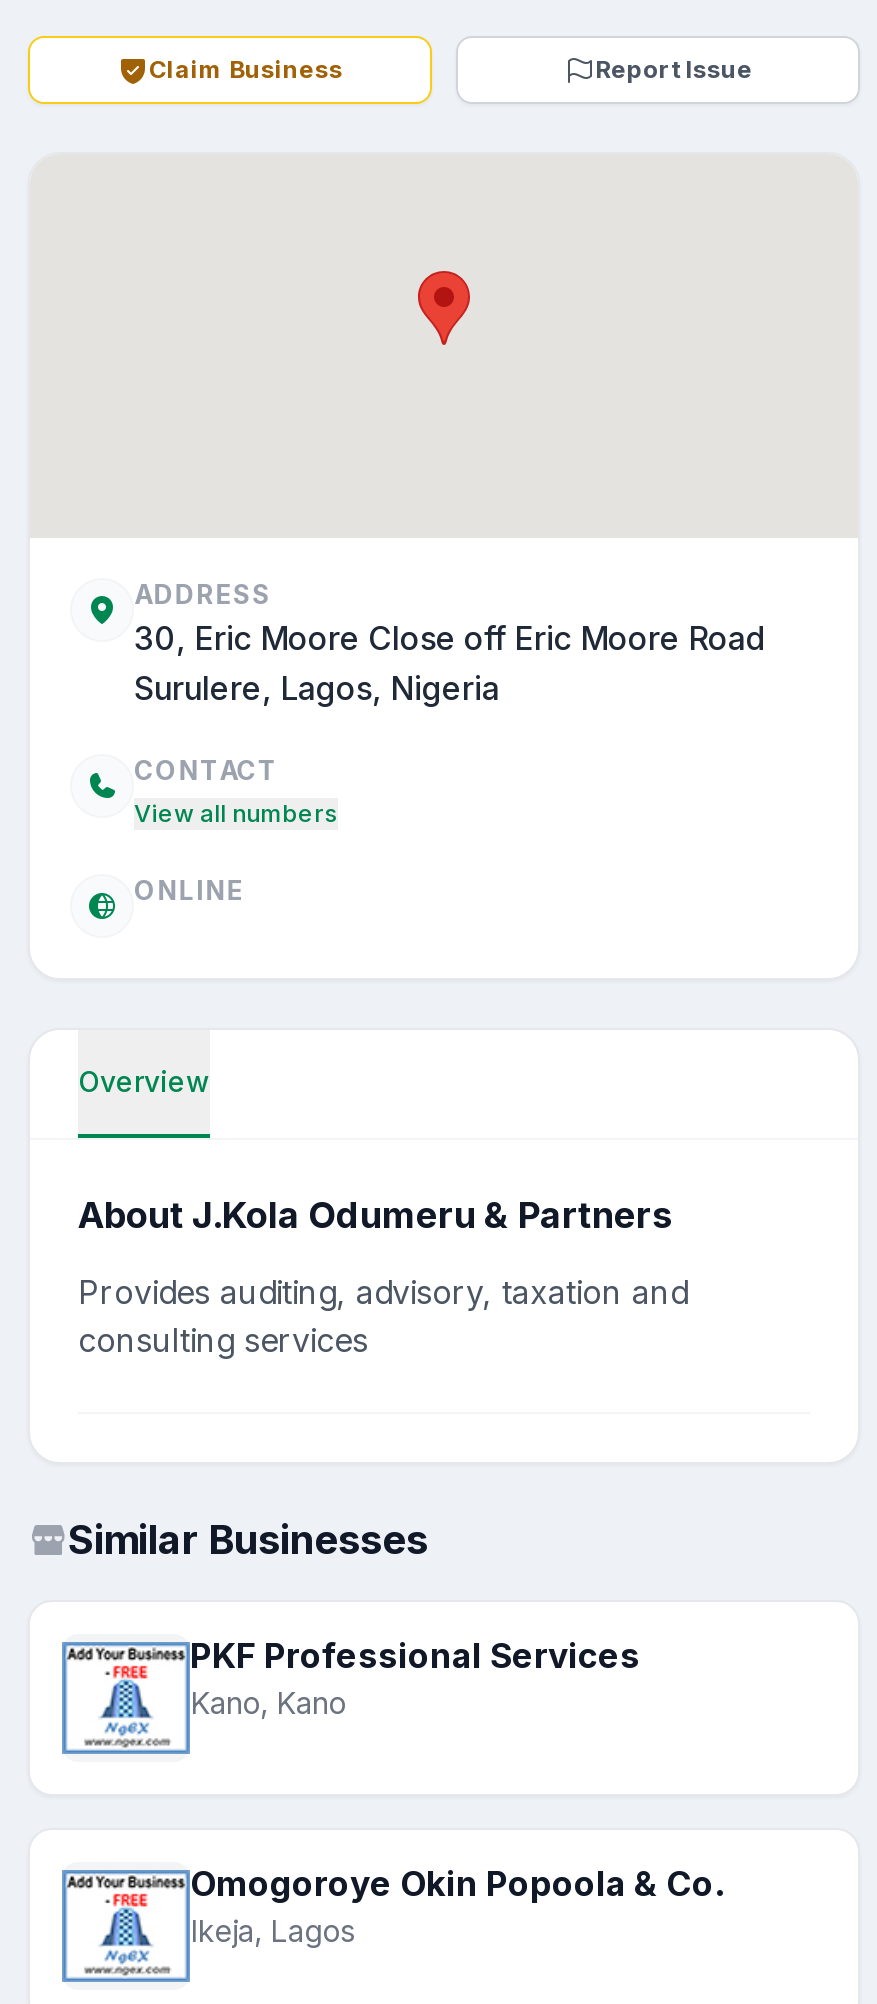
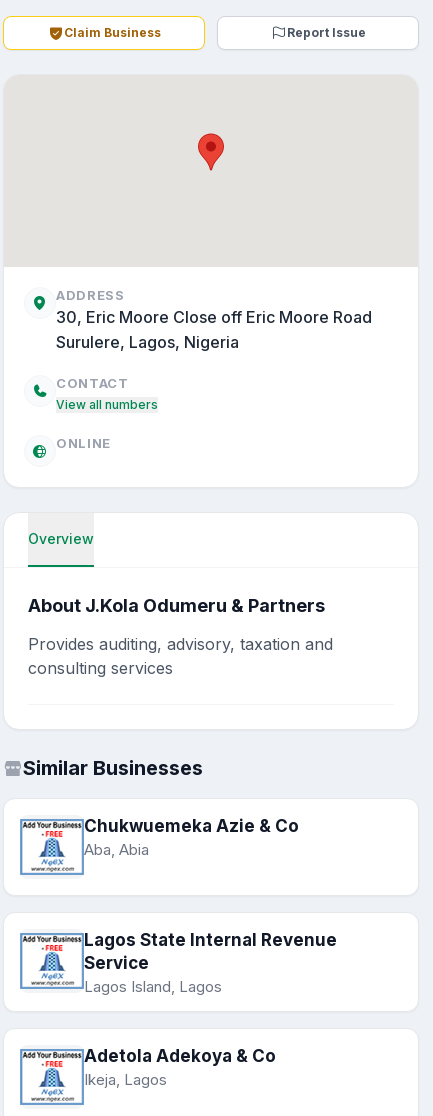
[190,1636,640,1722] PKF Professional Services | Kano, Kano -> [84,816,299,859] Chukwuemeka Azie & Co | Aba, Abia
[190,1864,724,1904] Omogoroye Okin Popoola & Co. -> [84,930,337,1066] Lagos State Internal Revenue | Service | Lagos Island, Lagos | Adetola Adekoya & Co

